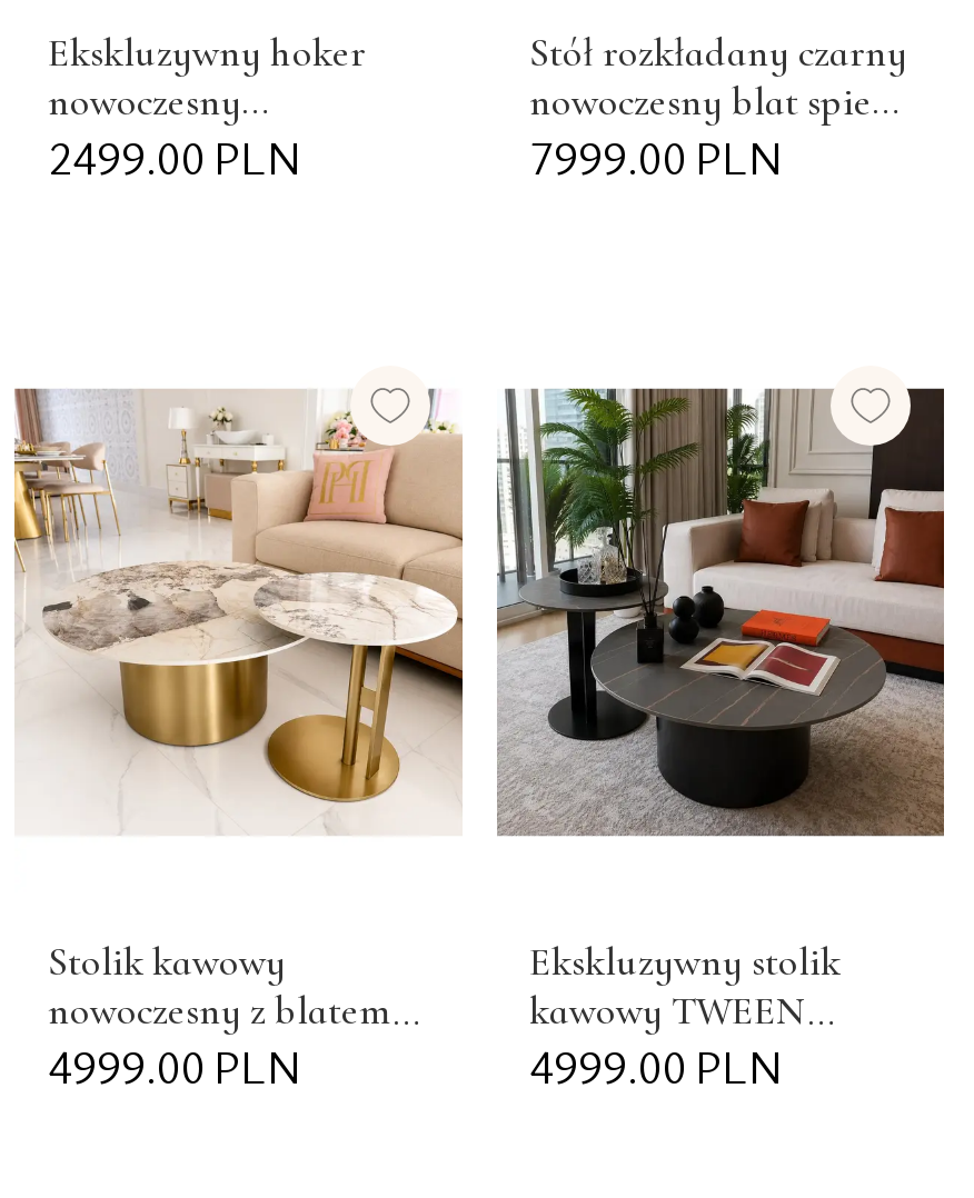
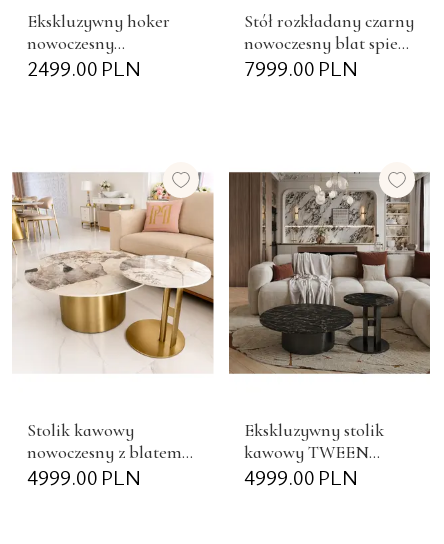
[497,388,946,835] [image] -> [228,171,430,374] [image]

